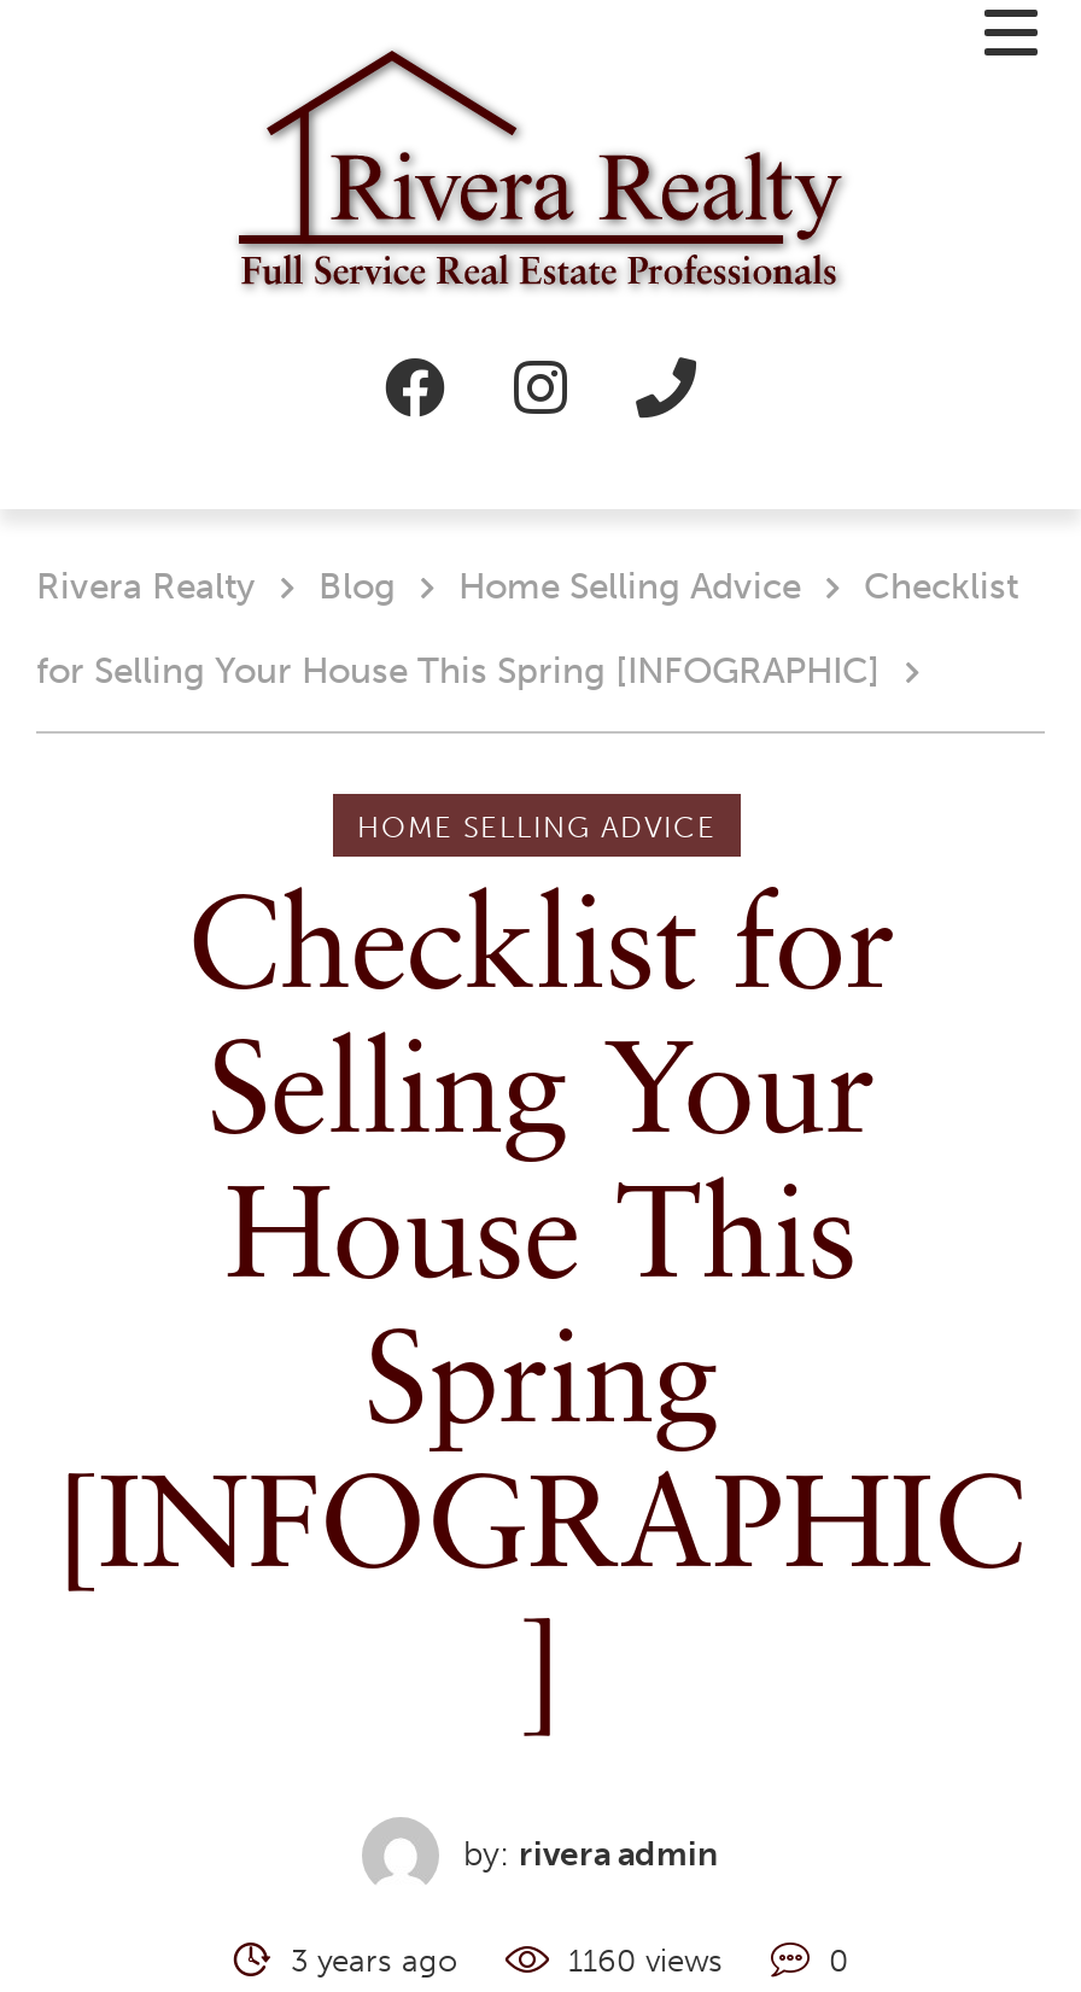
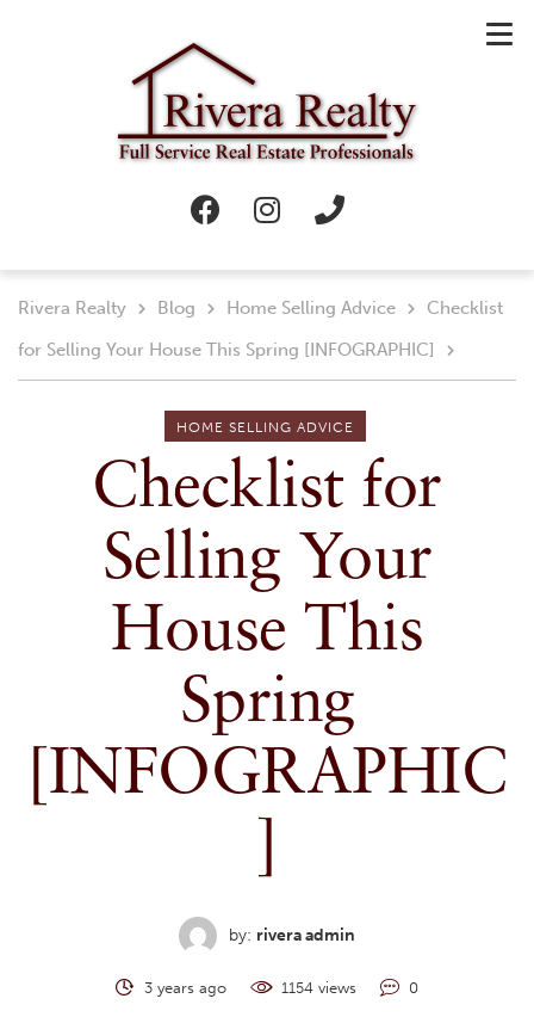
[559,1942,723,1978] 1160 views -> [277,979,356,996] 1154 views

